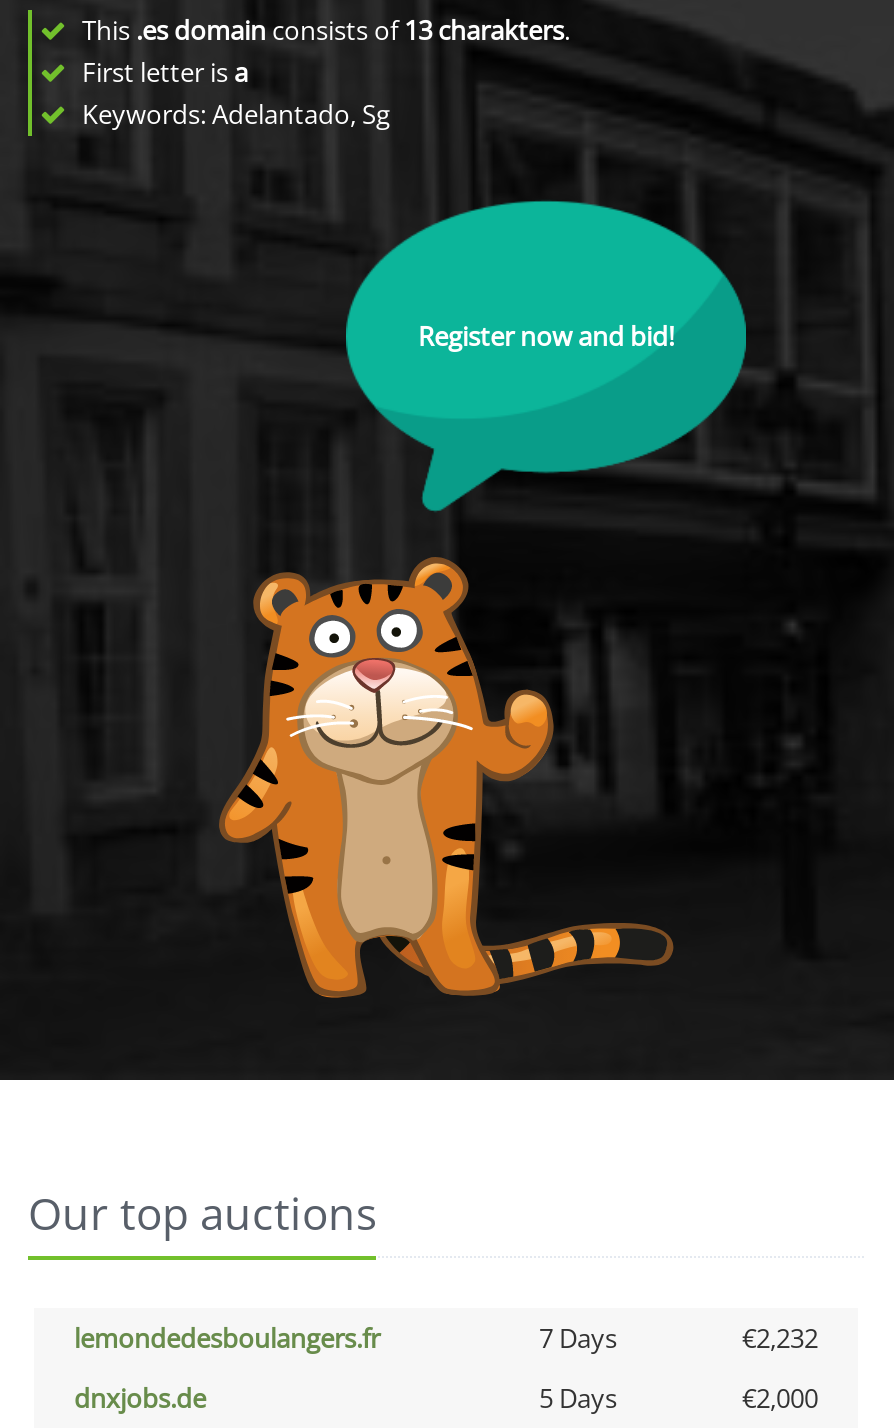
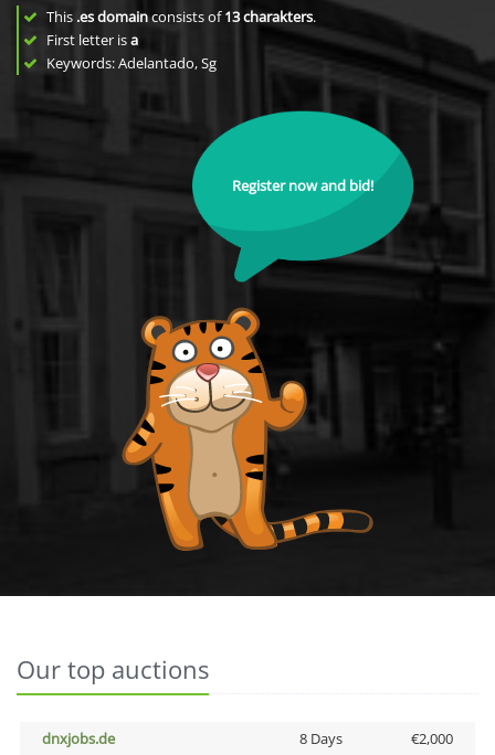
[74,1320,818,1356] lemondedesboulangers.fr | 7 Days | €2,232 -> none
[539,1380,617,1416] 5 Days -> [299,729,342,748] 8 Days

